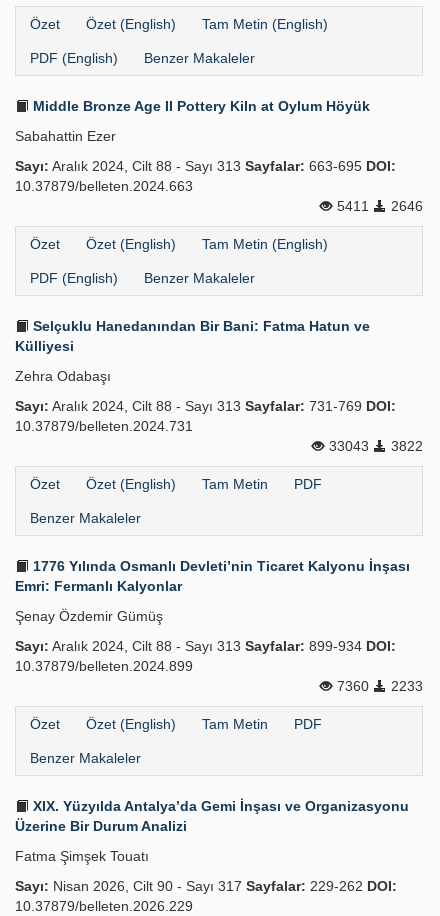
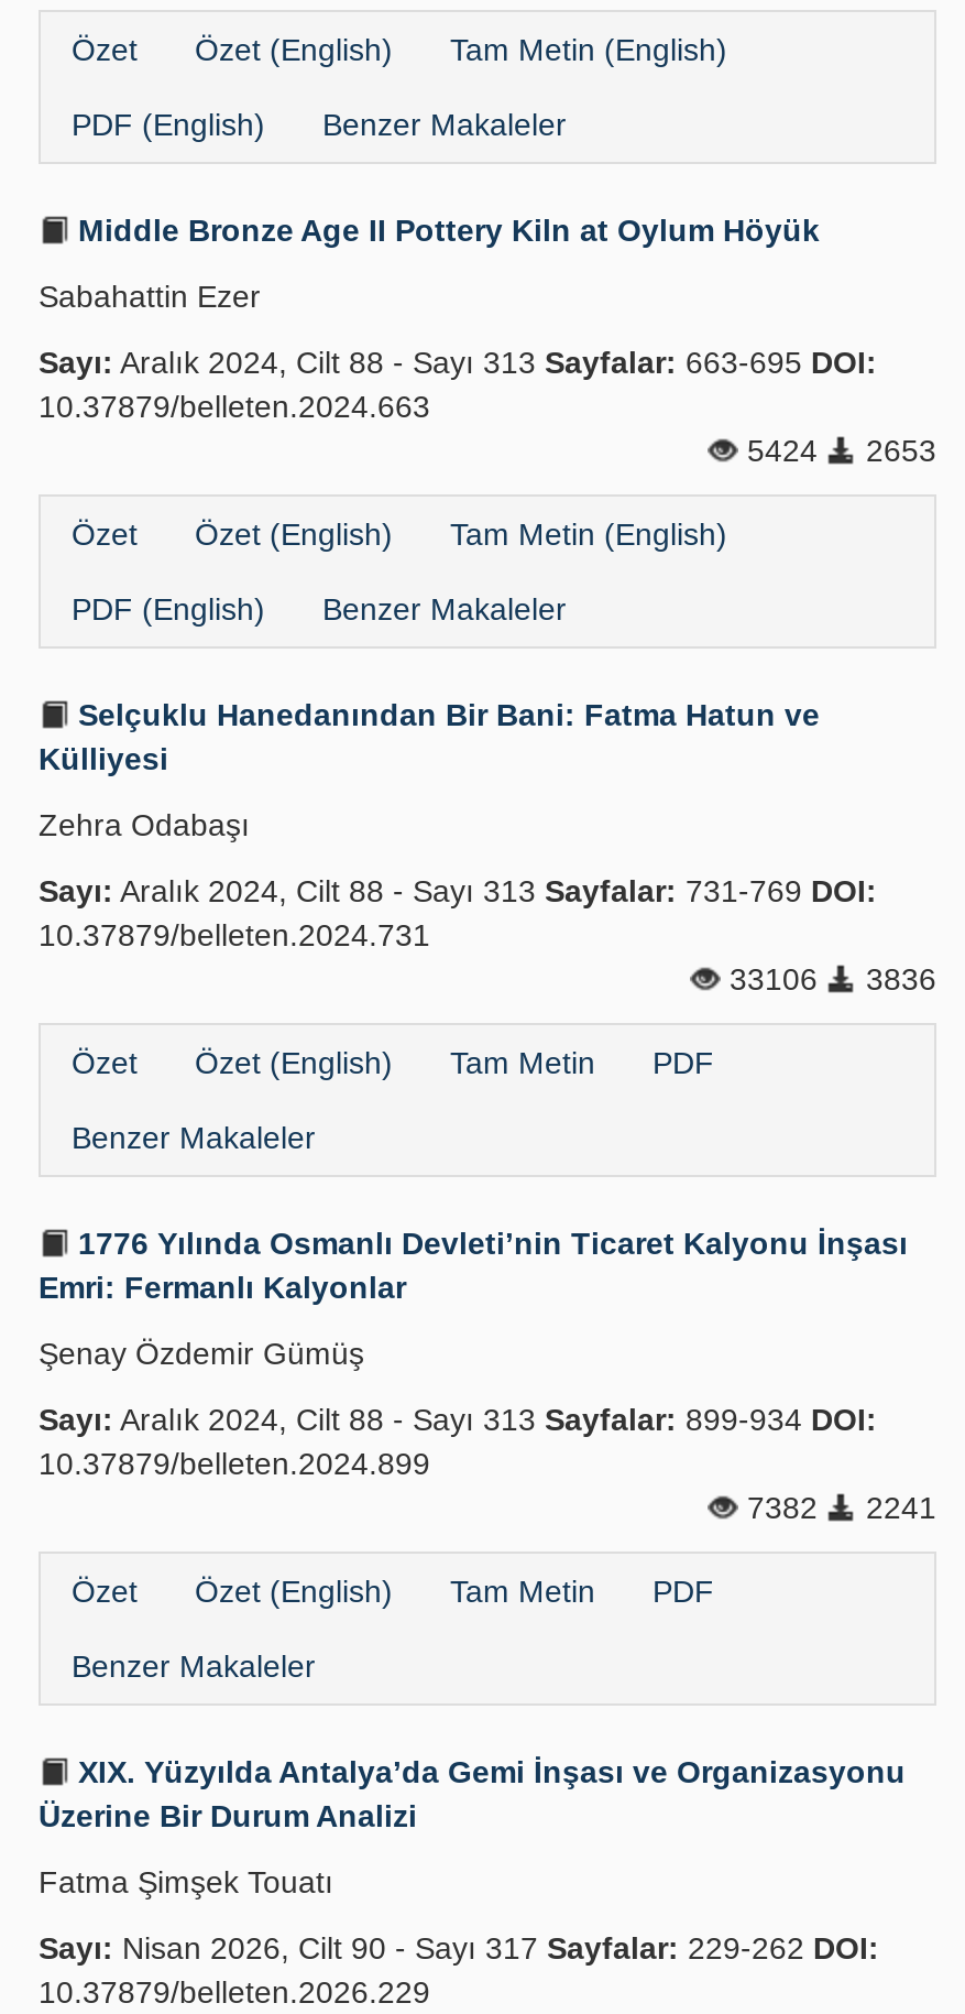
[333,198,373,214] 5411 -> [738,433,826,468] 5424
[387,198,423,214] 2646 -> [857,433,936,468] 2653
[325,438,373,454] 33043 -> [721,961,826,997] 33106
[387,438,423,454] 3822 -> [857,961,936,997] 3836
[333,678,373,694] 7360 -> [738,1490,826,1525] 7382
[387,678,423,694] 2233 -> [857,1490,936,1525] 2241

